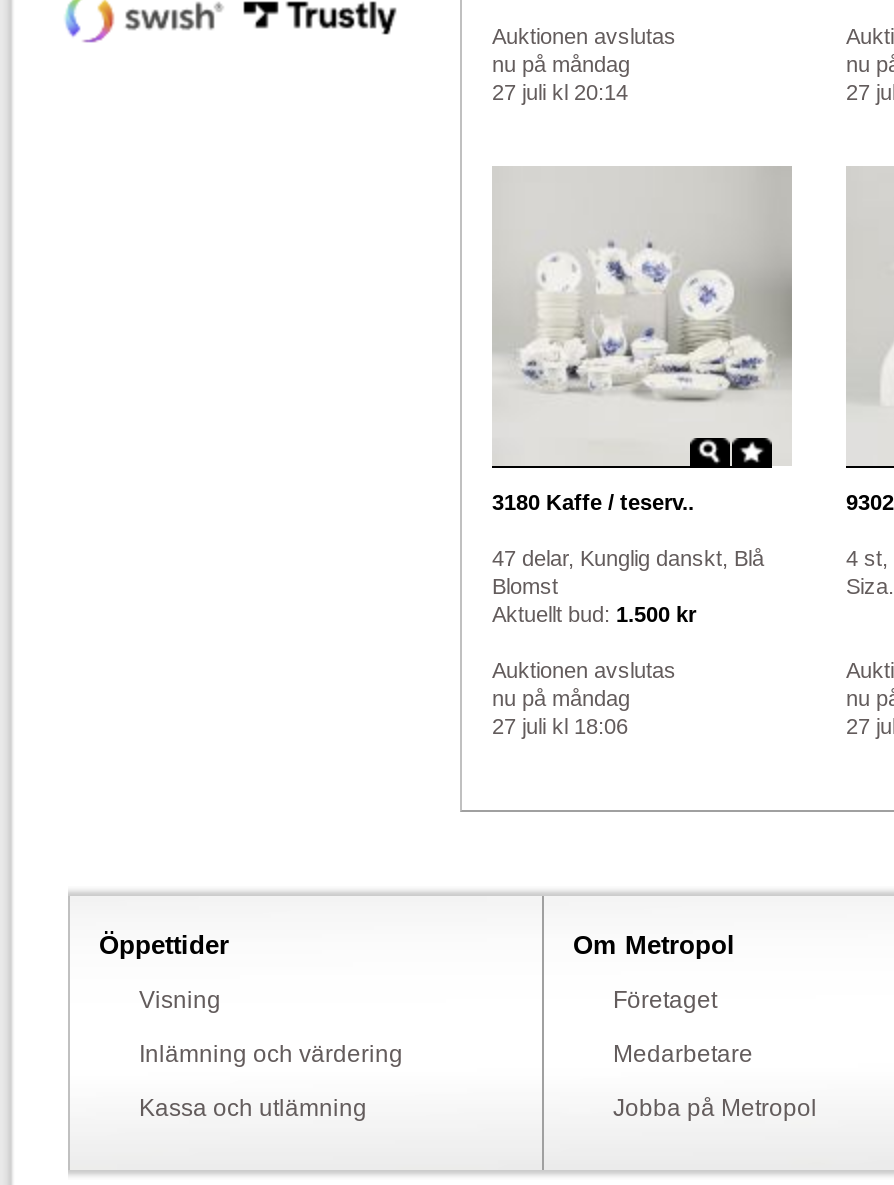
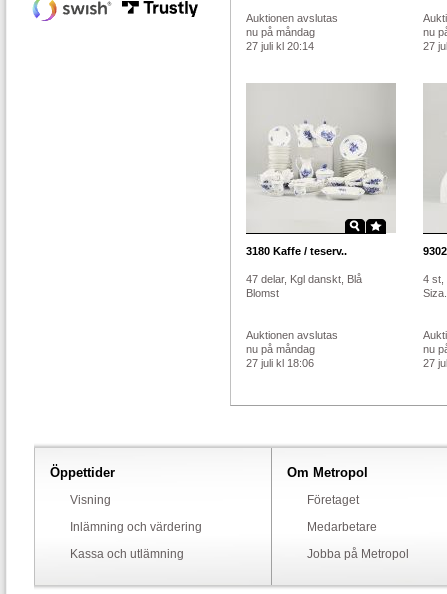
[492,546,764,570] 47 delar, Kunglig danskt, Blå -> [246,273,362,285] 47 delar, Kgl danskt, Blå
[492,602,696,626] Aktuellt bud: 1.500 kr -> none

